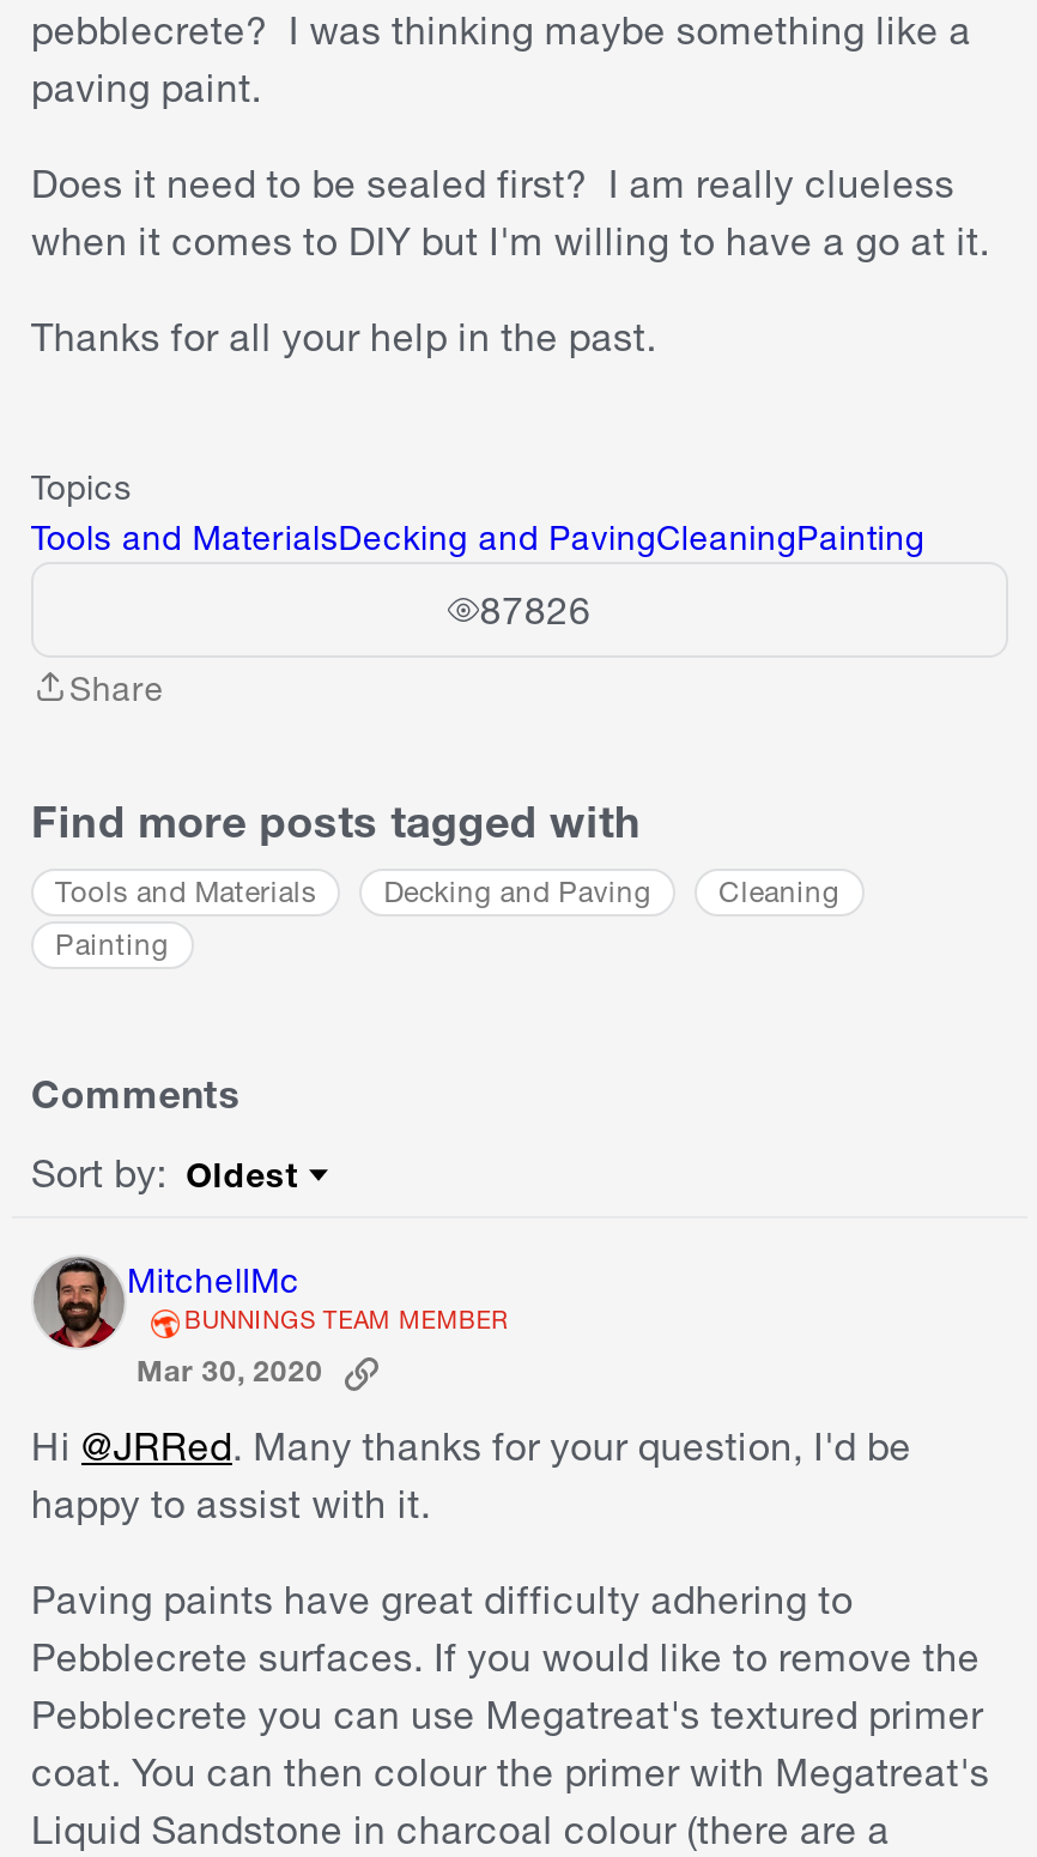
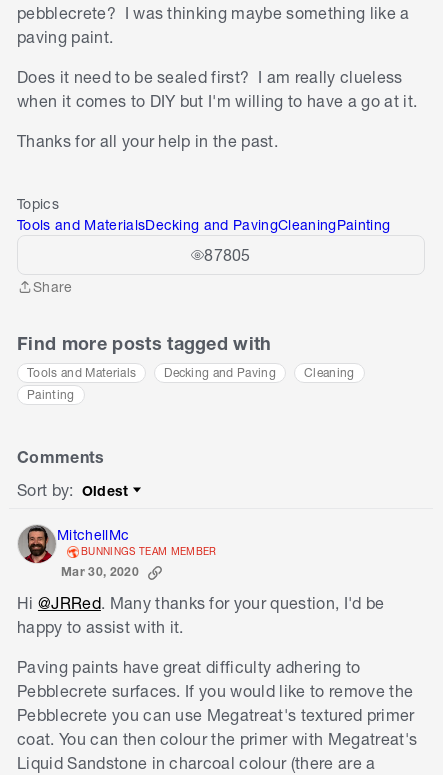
[479,586,591,632] 87826 -> [204,245,251,264] 87805

